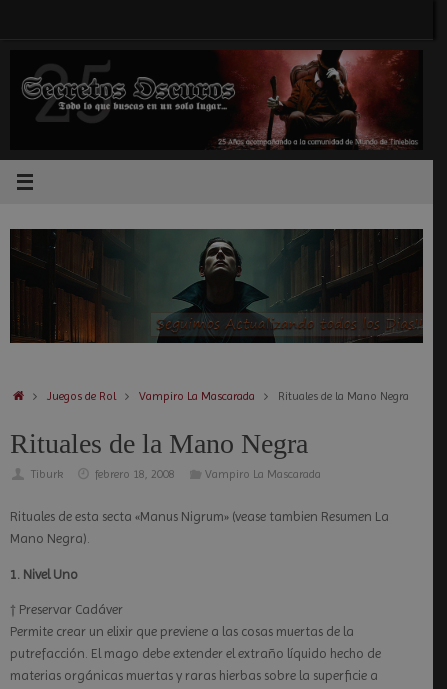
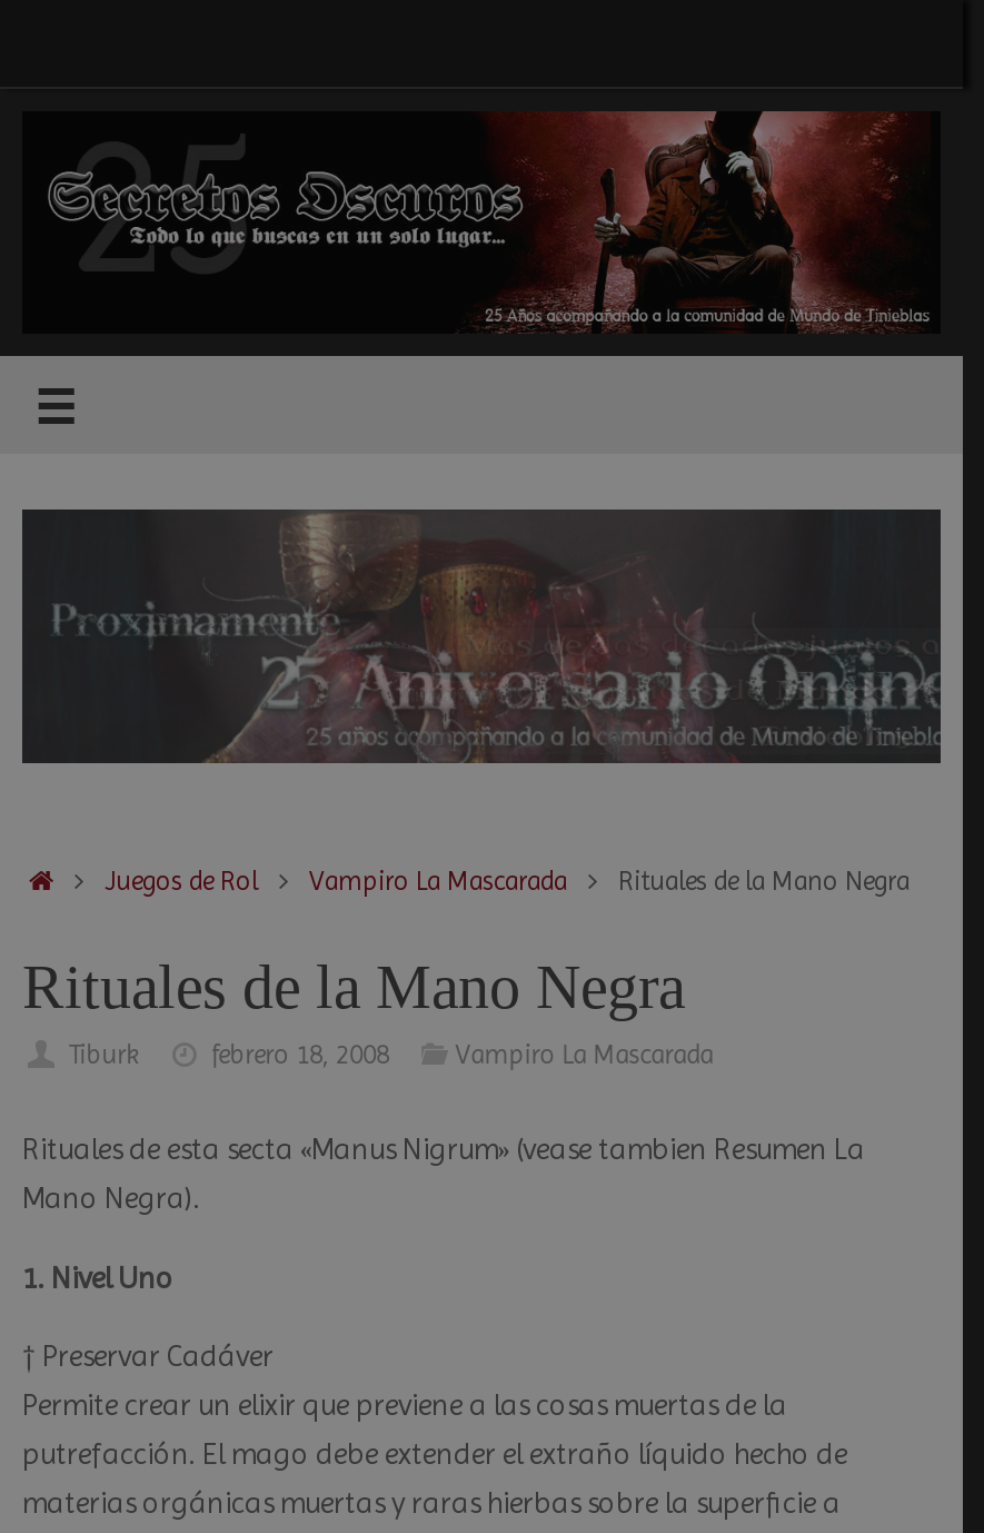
[11,229,423,344] [image] -> [22,510,941,765] [image]

